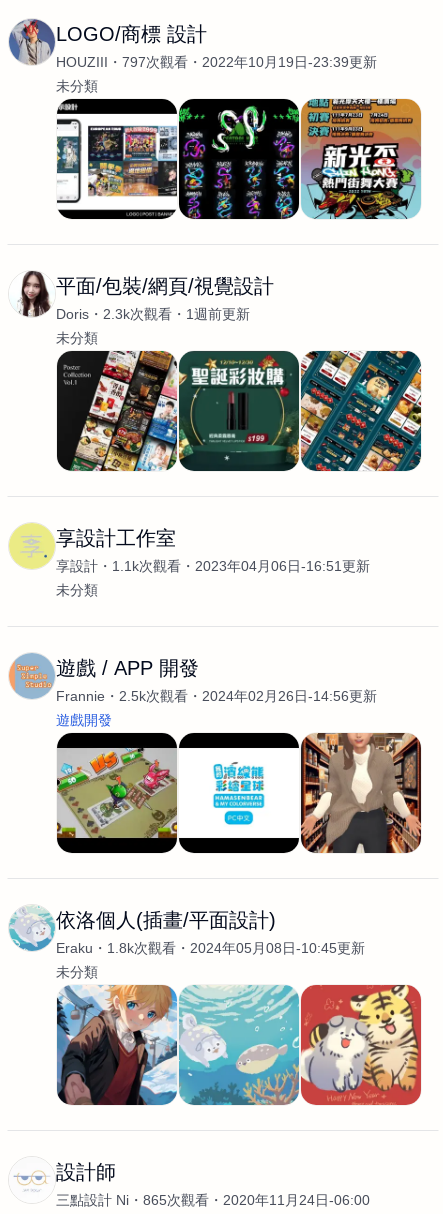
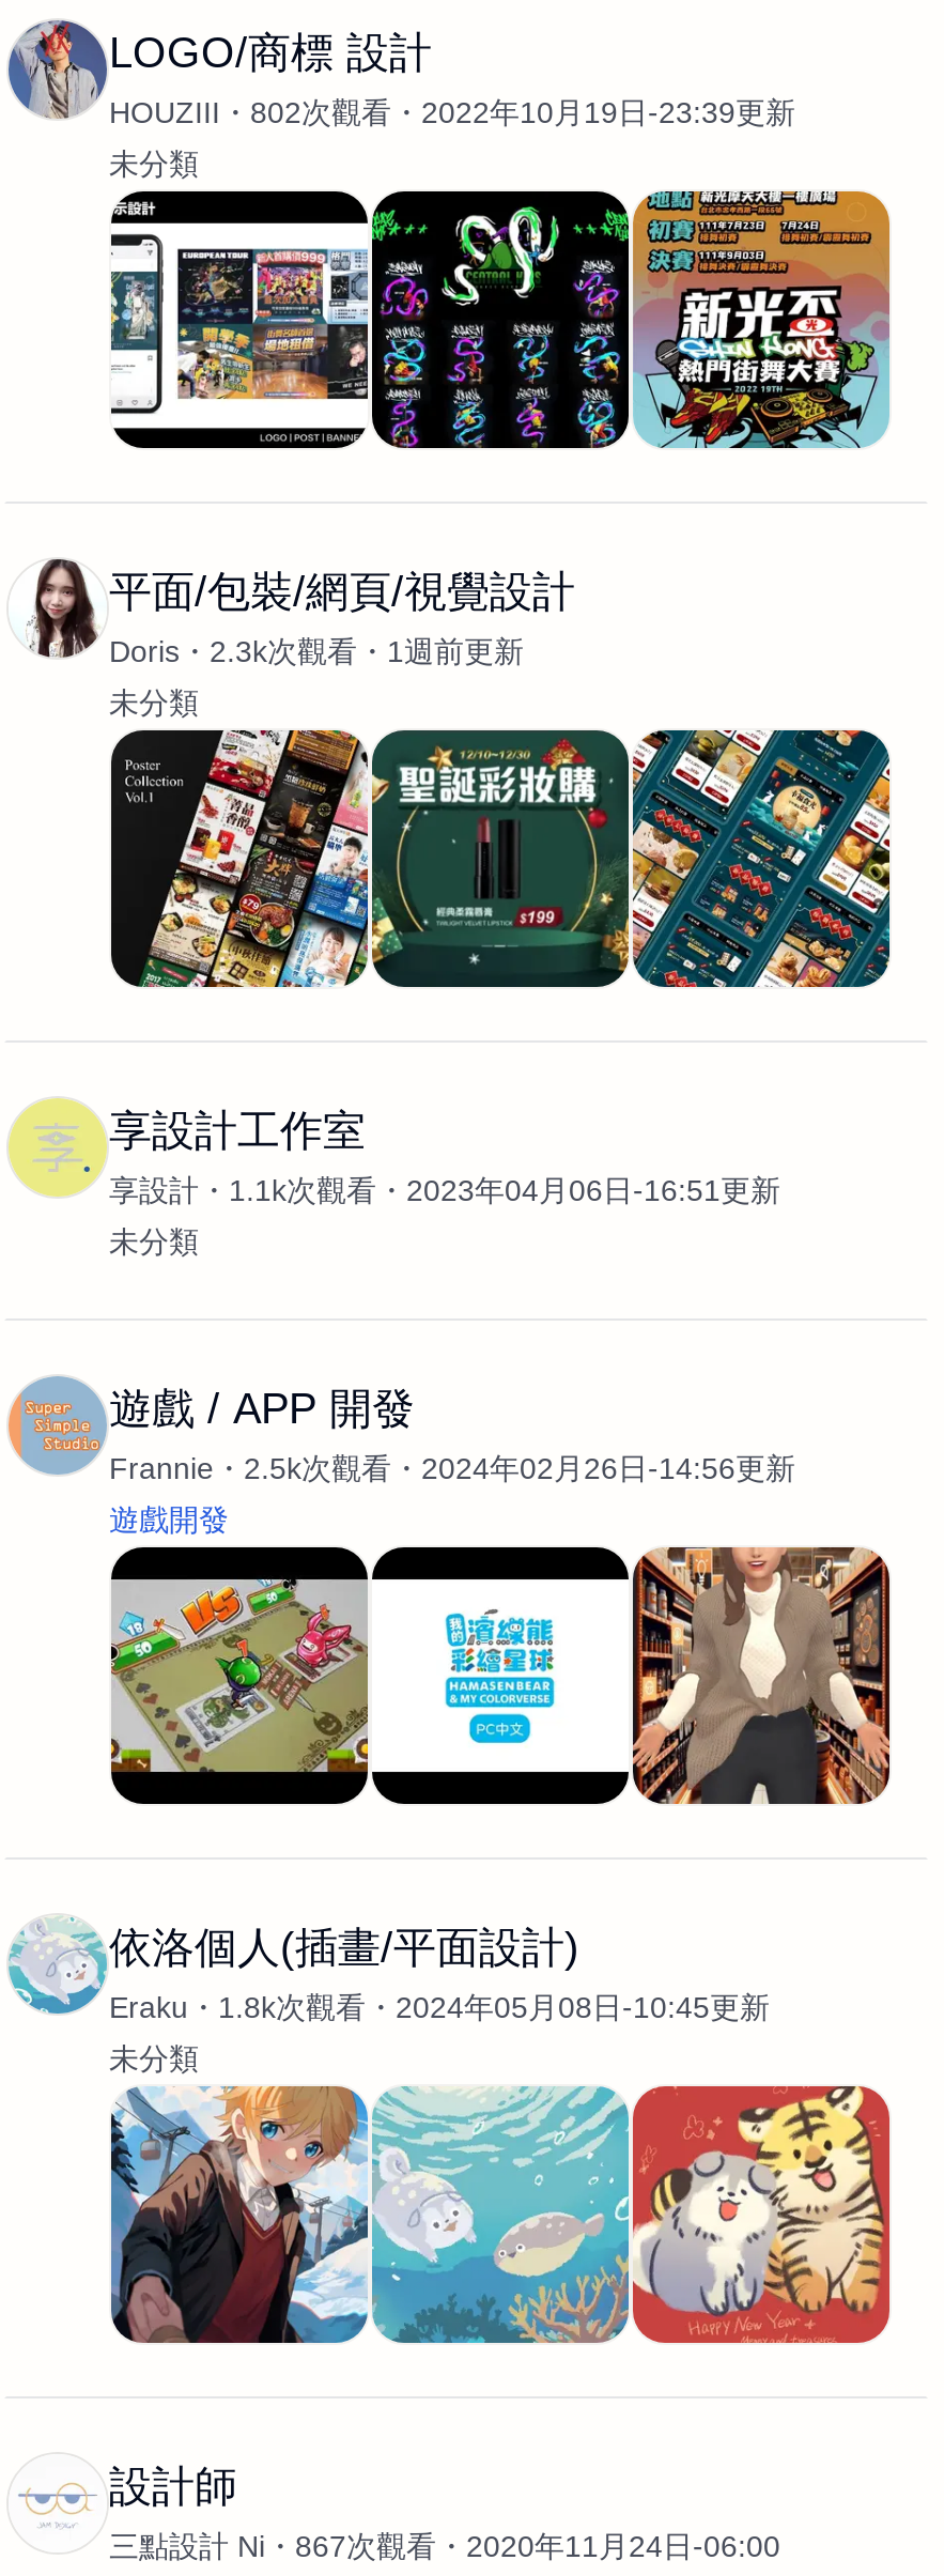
[56,54,377,70] HOUZIII 797次觀看 2022年10月19日-23:39更新 -> [109,95,795,129] HOUZIII 802次觀看 2022年10月19日-23:39更新
[56,1192,370,1208] 三點設計 Ni 865次觀看 2020年11月24日-06:00 -> [109,2529,780,2563] 三點設計 Ni 867次觀看 2020年11月24日-06:00

